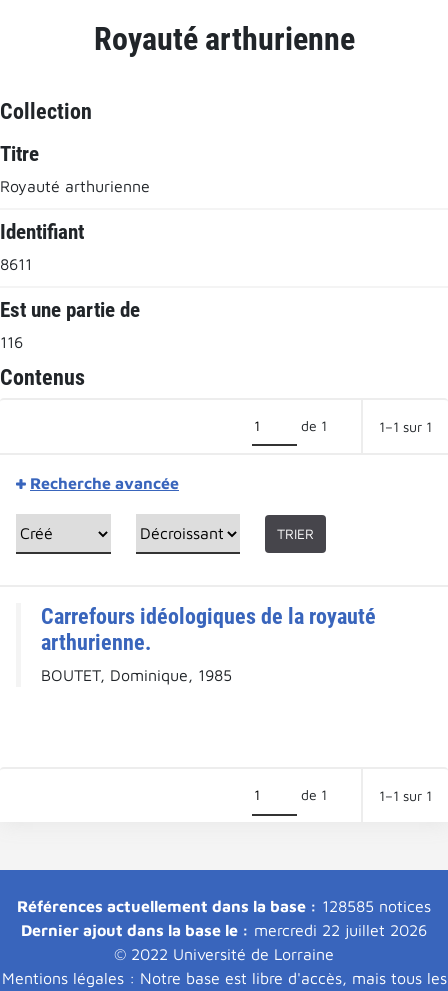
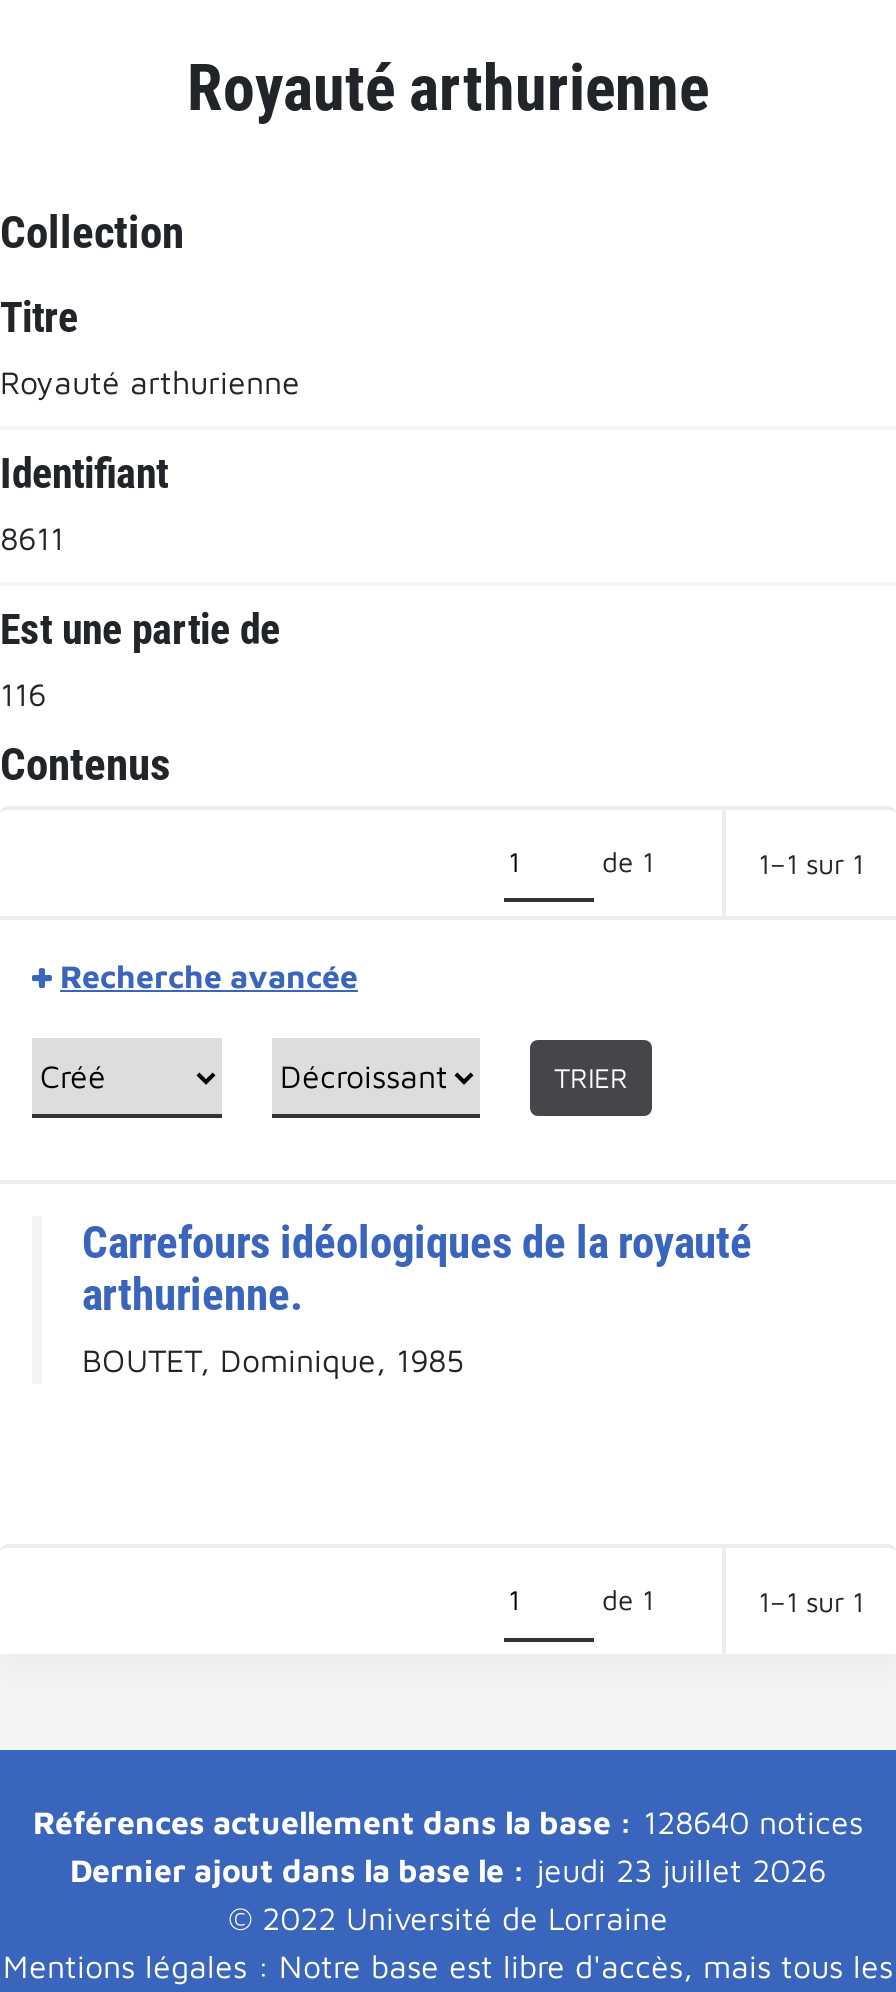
[17,897,431,915] Références actuellement dans la base : 128585 notices -> [33,1804,863,1840] Références actuellement dans la base : 128640 notices
[21,921,427,939] Dernier ajout dans la base le : mercredi 22 juillet 2026 -> [70,1852,826,1888] Dernier ajout dans la base le : jeudi 23 juillet 2026

